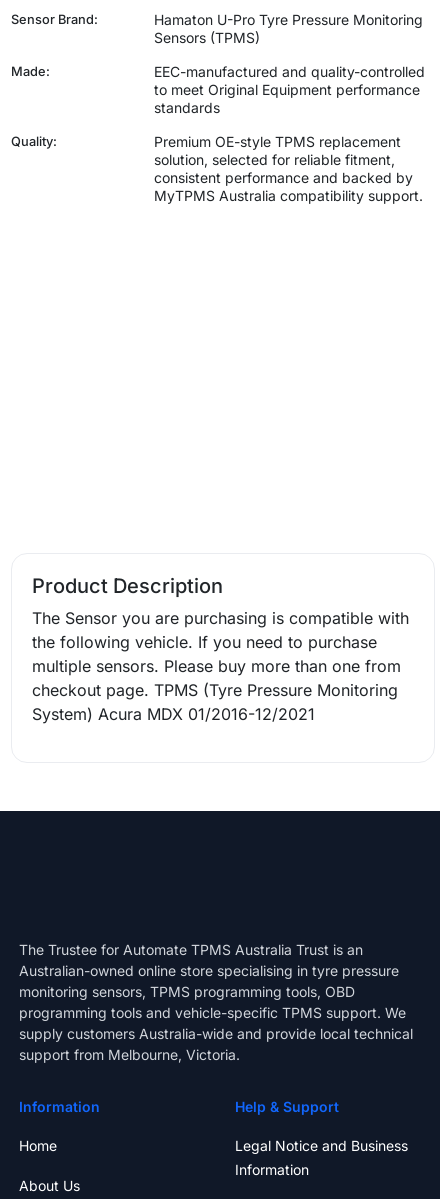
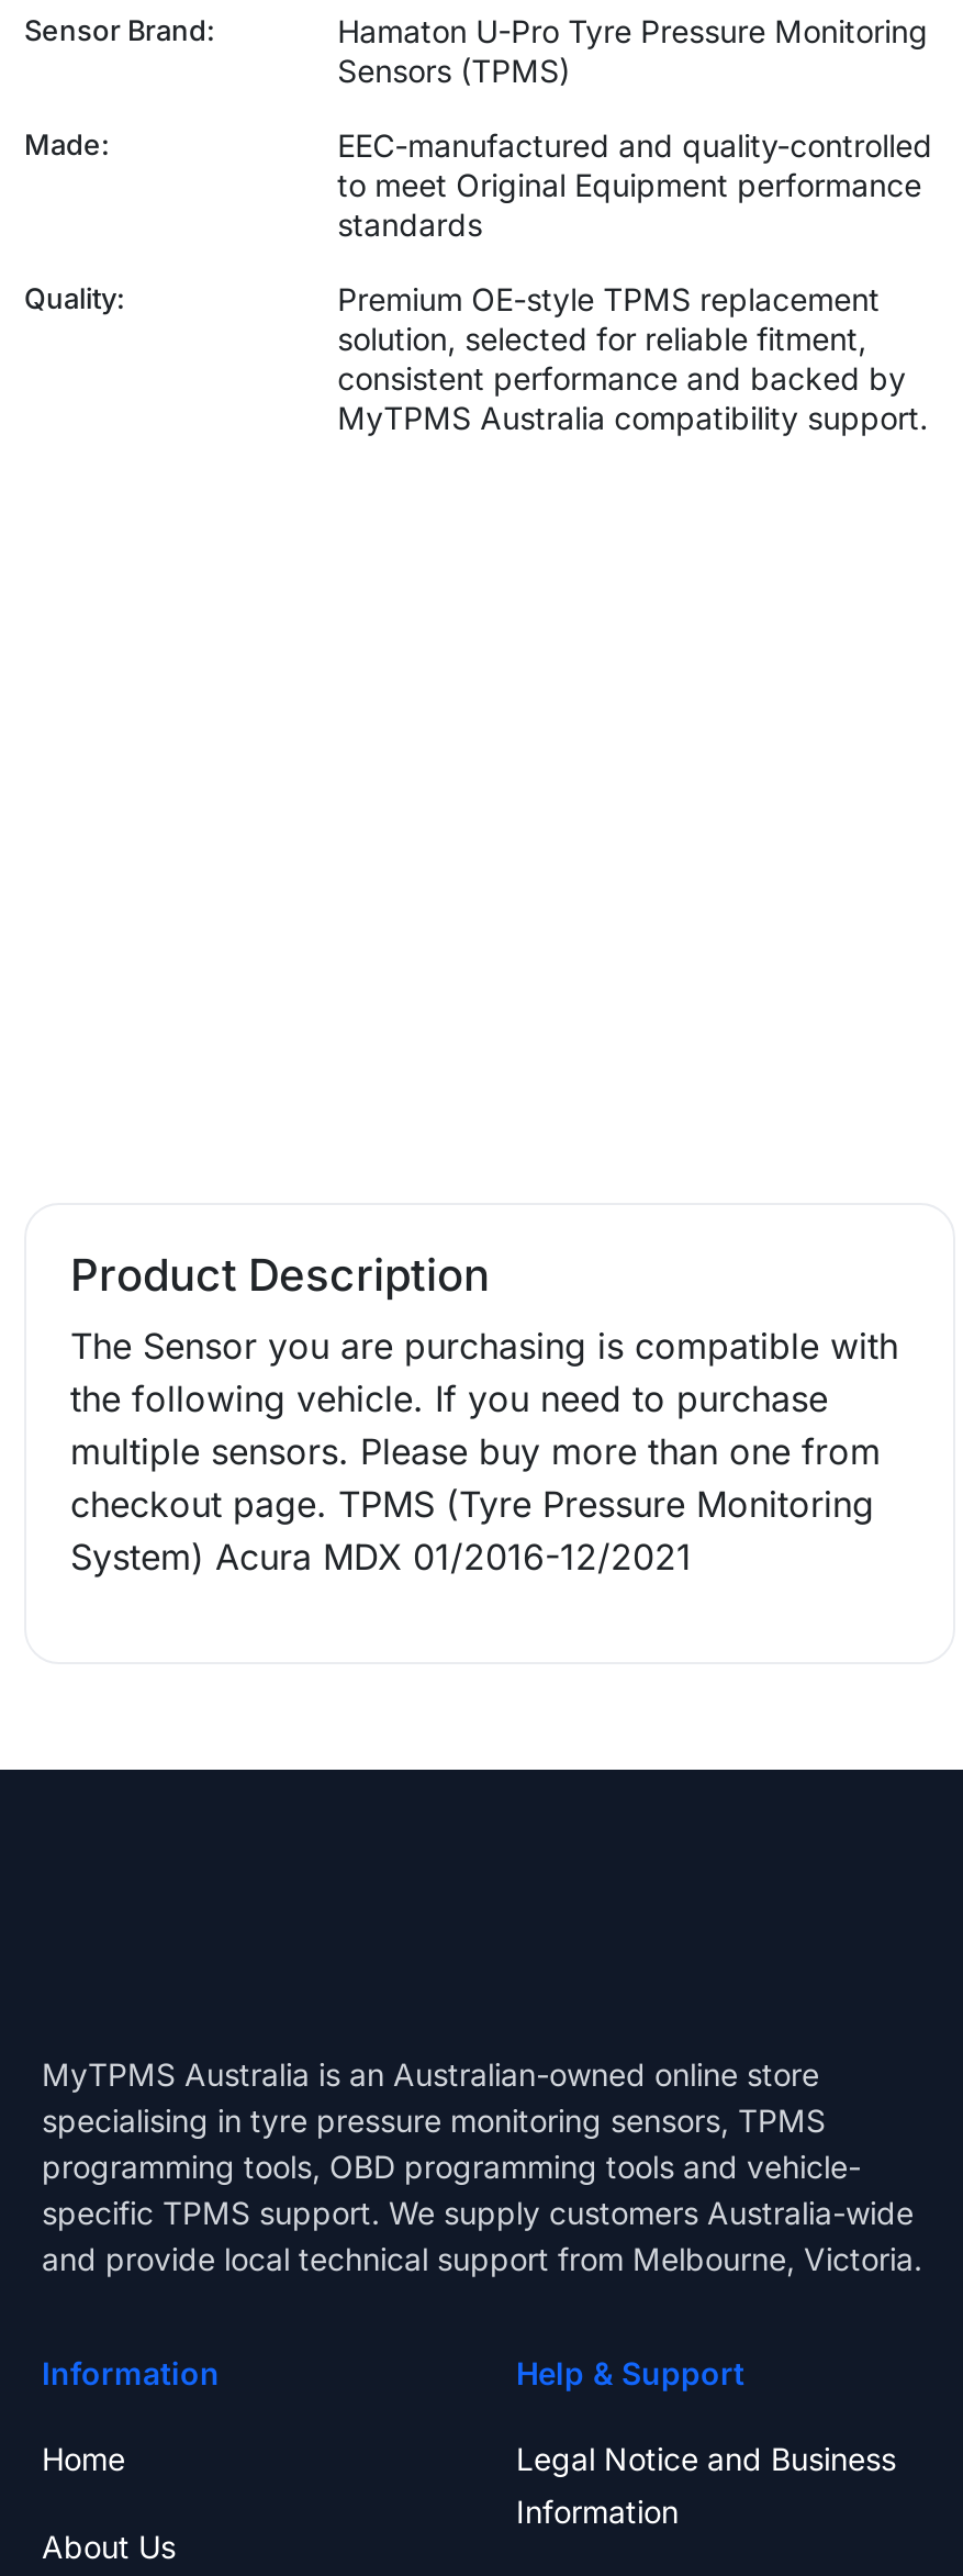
[19,941,413,1063] The Trustee for Automate TPMS Australia Trust is an | Australian-owned online store specialising in tyre pressure | monitoring sensors, TPMS programming tools, OBD | programming tools and vehicle-specific TPMS support. We | supply customers Australia-wide and provide local technical | support from Melbourne, Victoria. -> [42,2055,922,2277] MyTPMS Australia is an Australian-owned online store | specialising in tyre pressure monitoring sensors, TPMS | programming tools, OBD programming tools and vehicle- | specific TPMS support. We supply customers Australia-wide | and provide local technical support from Melbourne, Victoria.

